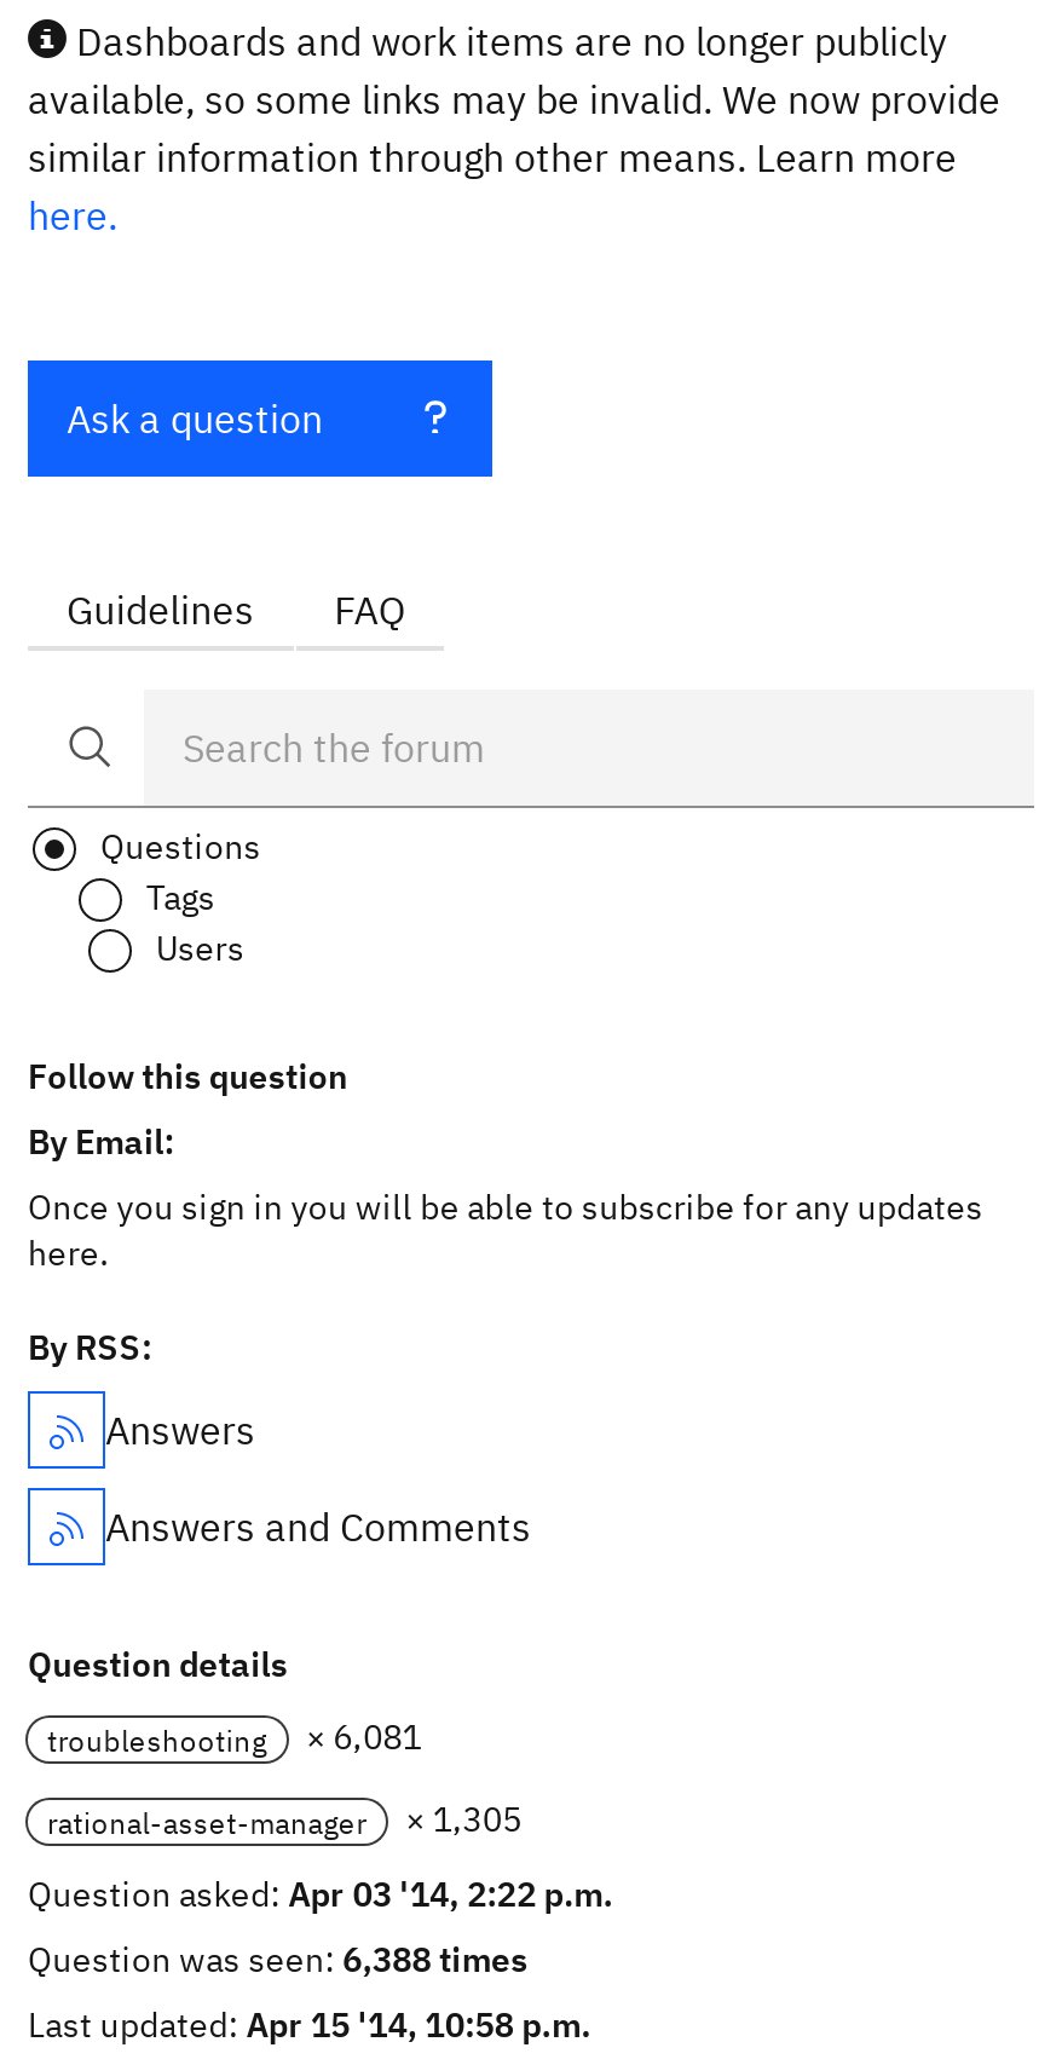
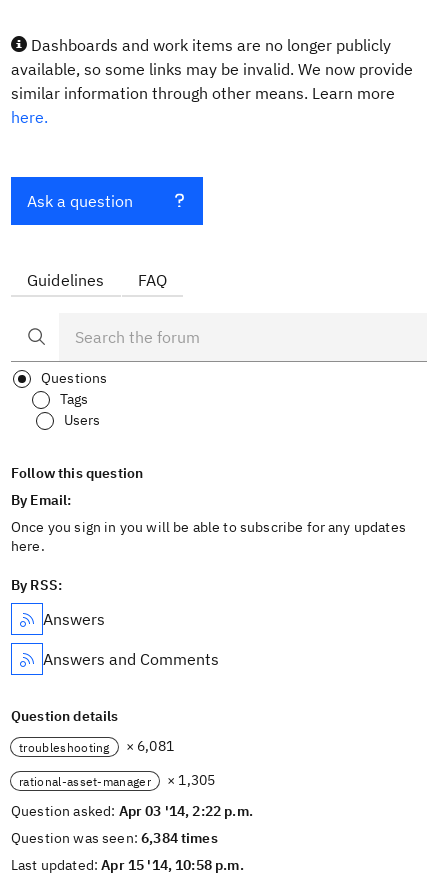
[28,1938,528,1982] Question was seen: 6,388 times -> [11,829,218,847] Question was seen: 6,384 times

